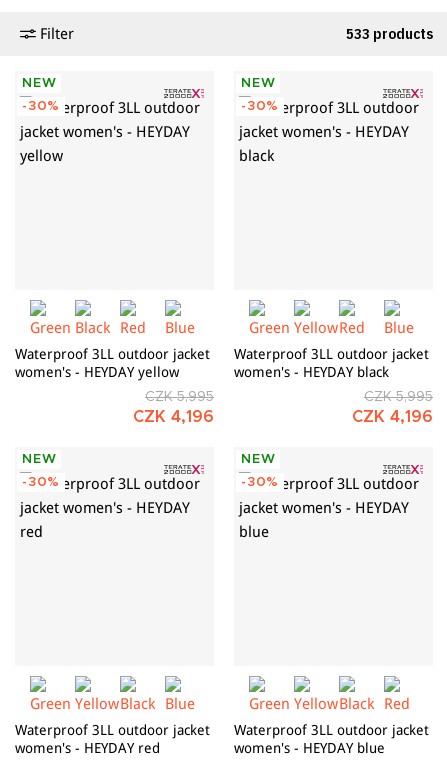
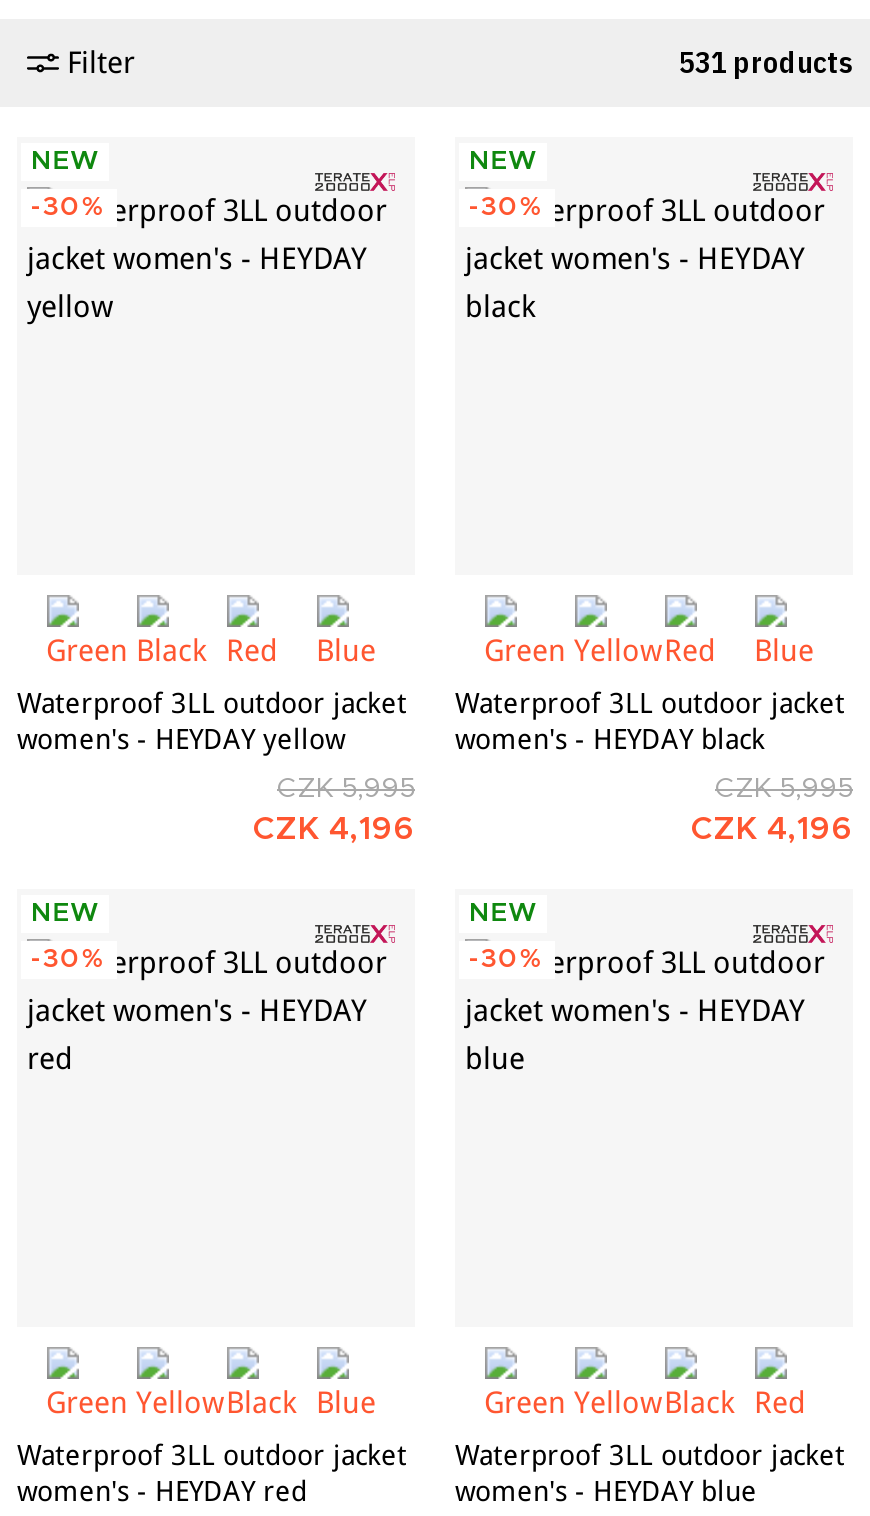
[346,23,433,42] 533 products -> [679,42,853,80] 531 products

